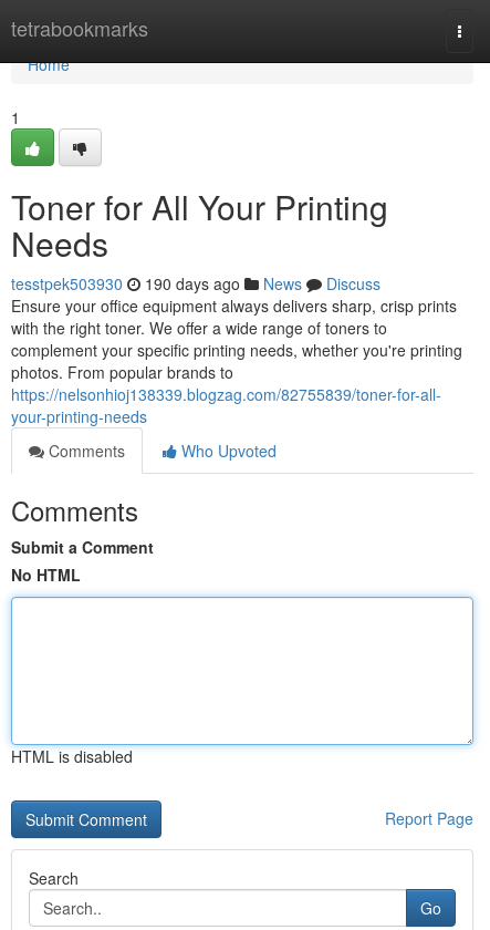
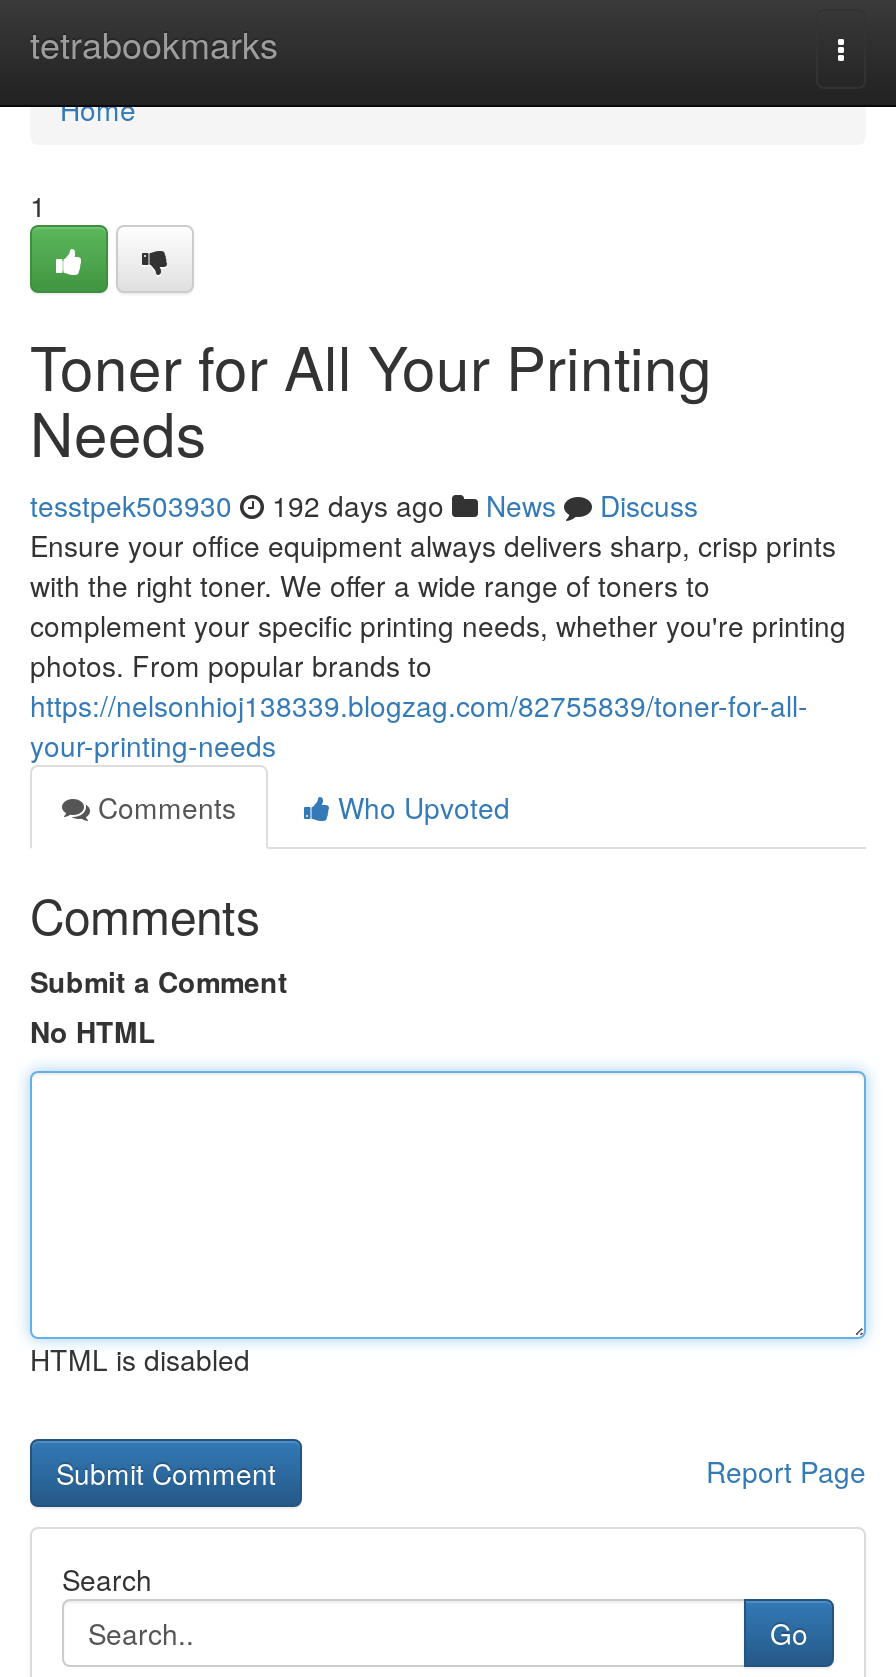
[11,272,380,294] tesstpek503930 190 days ago News Discuss -> [30,485,698,525] tesstpek503930 192 days ago News Discuss

